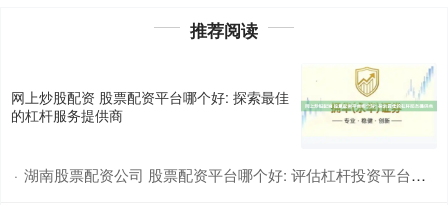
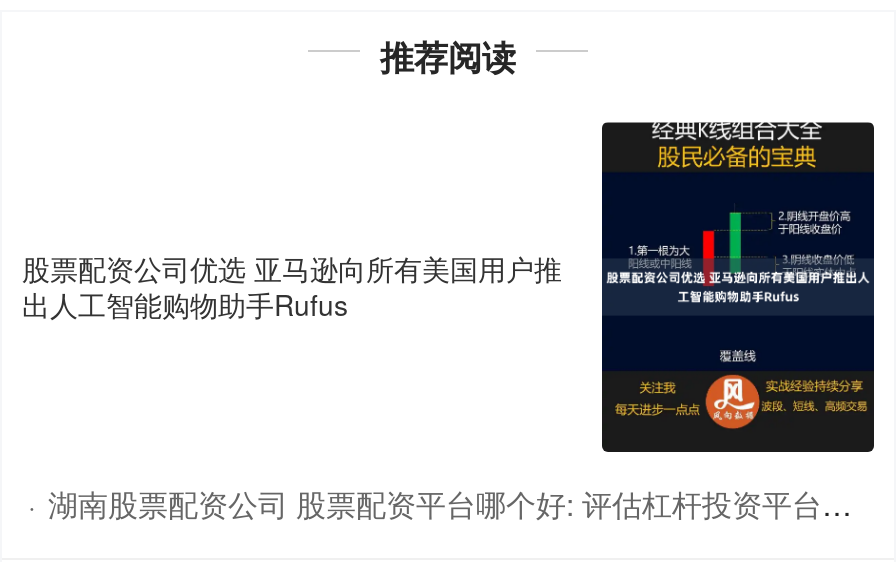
[11,62,437,150] [image] | 网上炒股配资 股票配资平台哪个好: 探索最佳 | 的杠杆服务提供商 -> [22,121,876,455] [image] | 股票配资公司优选 亚马逊向所有美国用户推 | 出人工智能购物助手Rufus

